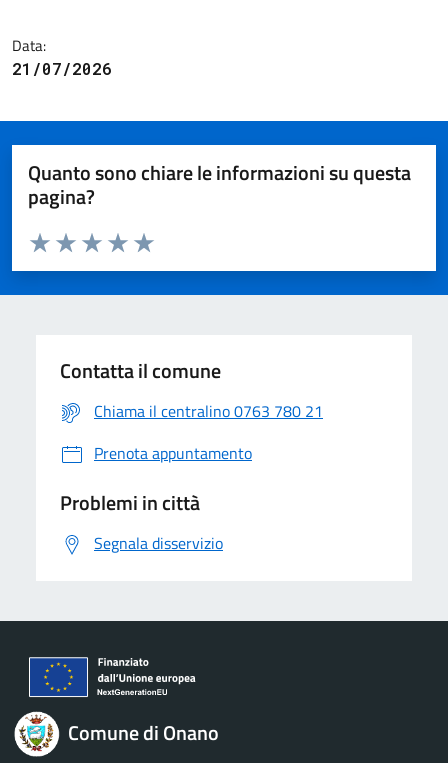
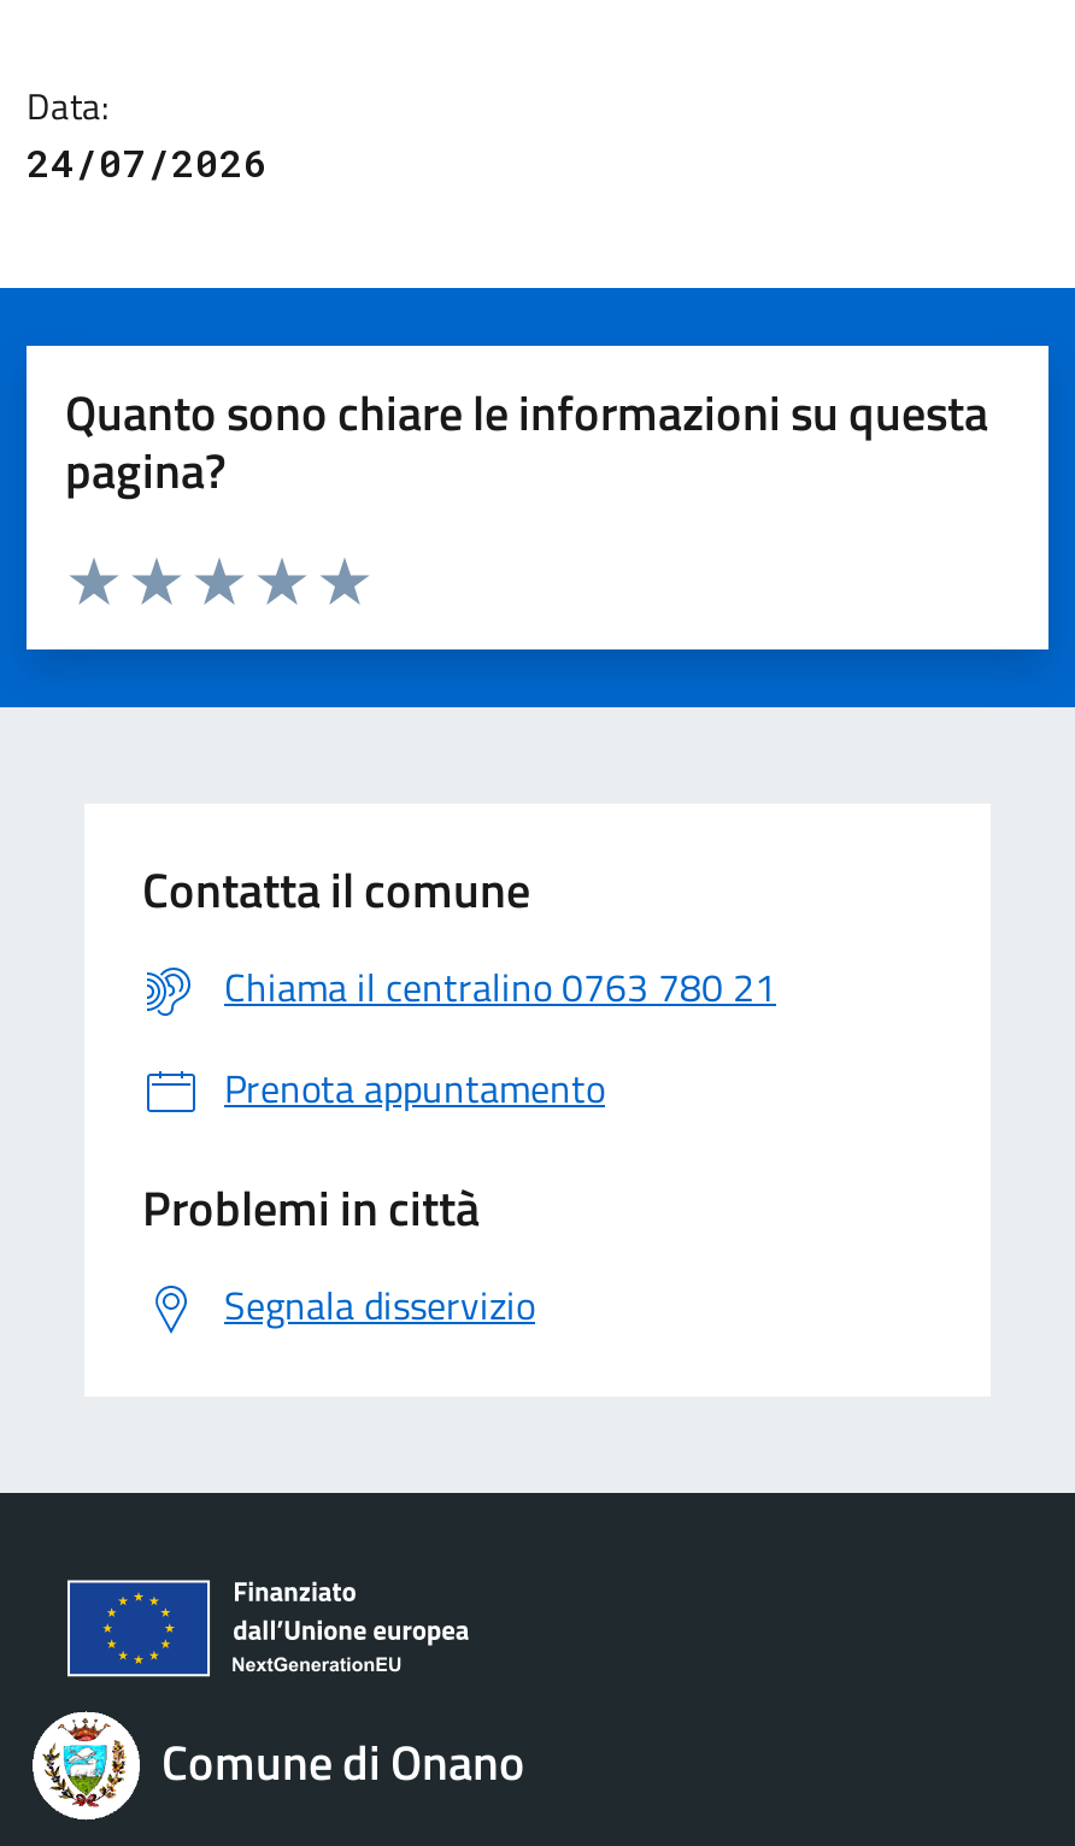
[12,58,112,79] 21/07/2026 -> [27,136,268,187] 24/07/2026

